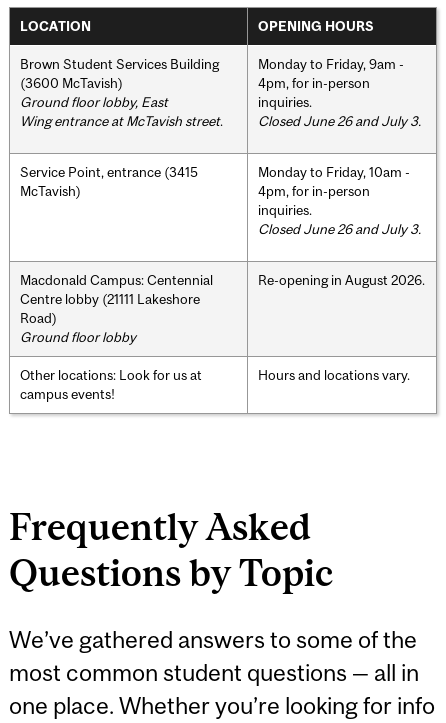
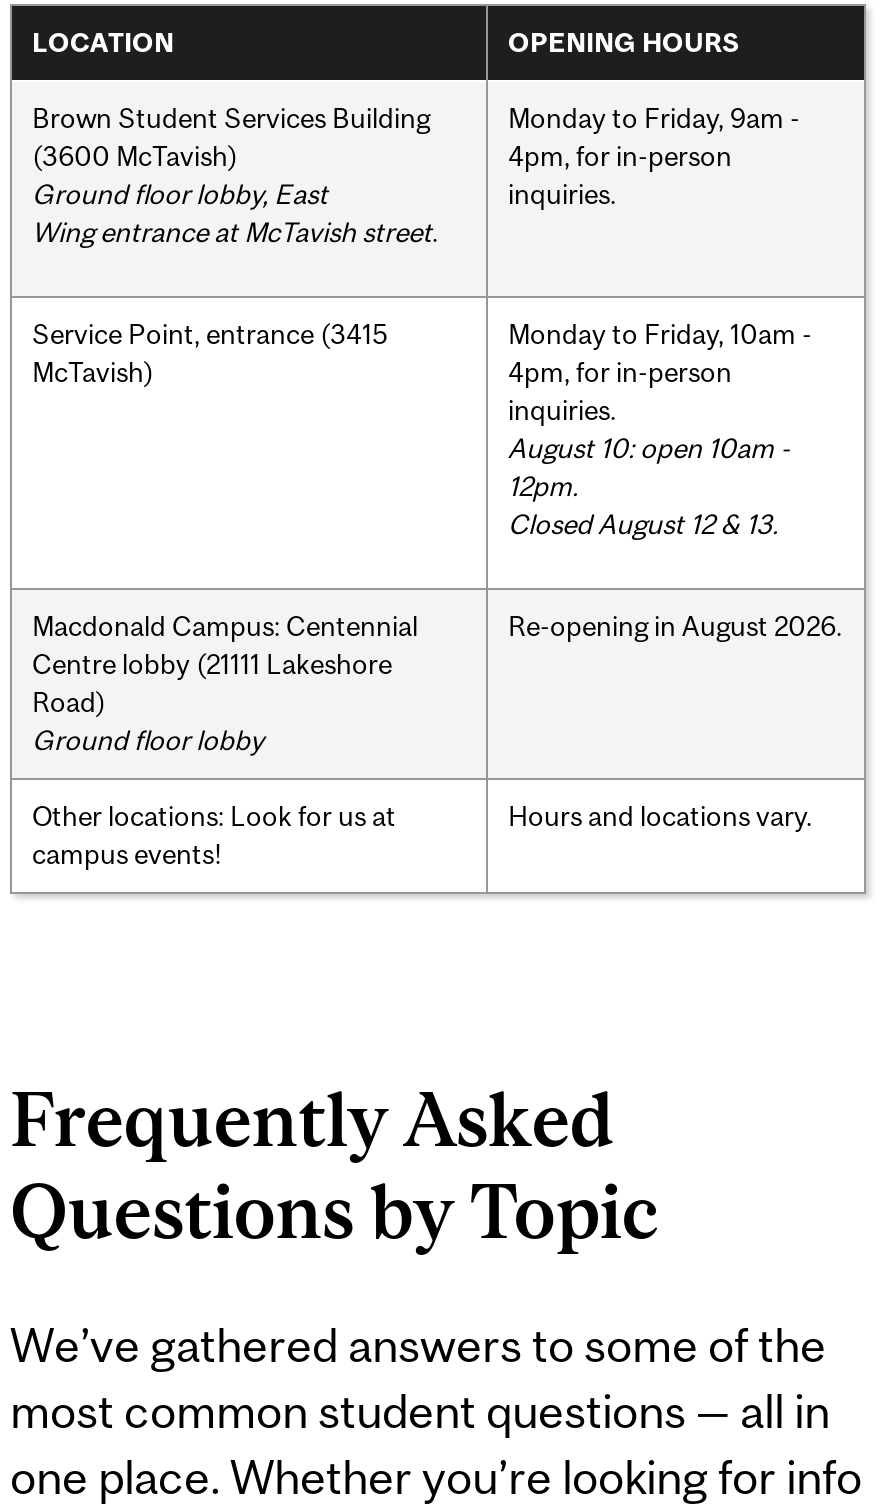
[258,113,421,129] Closed June 26 and July 3. -> none
[258,221,421,237] Closed June 26 and July 3. -> [508,431,790,539] August 10: open 10am - | 12pm. | Closed August 12 & 13.

